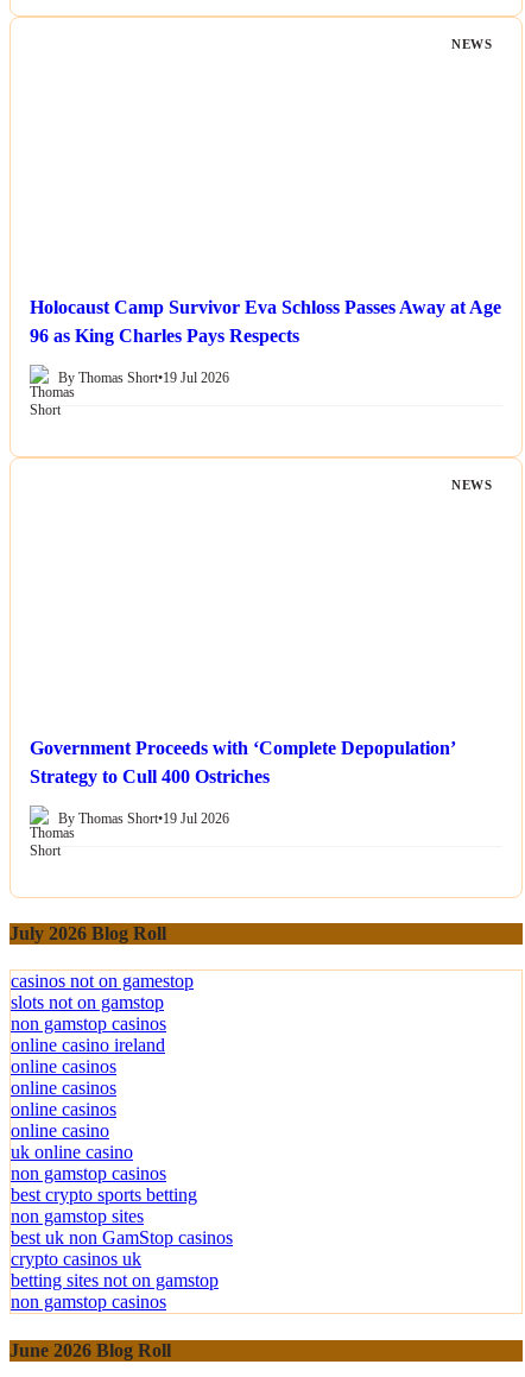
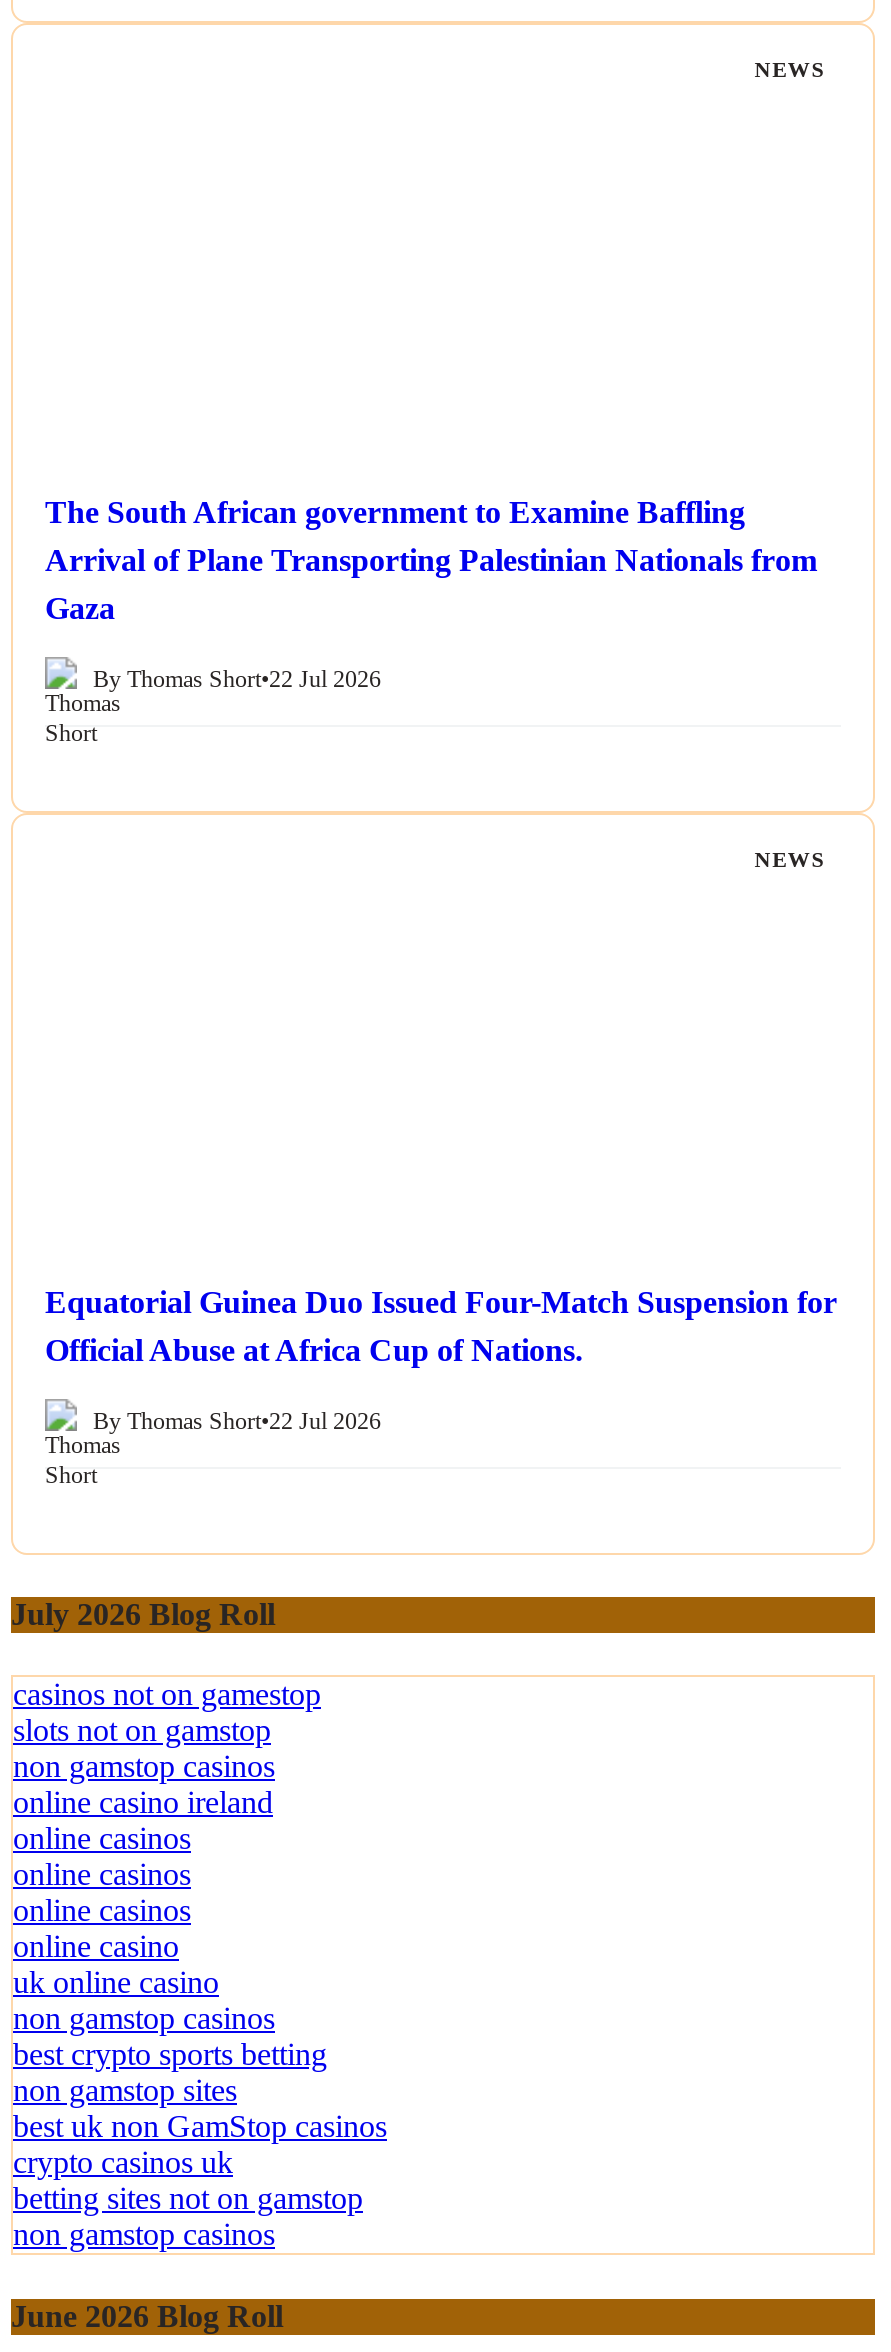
[30,297,501,345] Holocaust Camp Survivor Eva Schloss Passes Away at Age | 96 as King Charles Pays Respects -> [45,495,817,625] The South African government to Examine Baffling | Arrival of Plane Transporting Palestinian Nationals from | Gaza
[58,370,229,386] By Thomas Short•19 Jul 2026 -> [93,666,381,694] By Thomas Short•22 Jul 2026
[30,738,455,786] Government Proceeds with ‘Complete Depopulation’ | Strategy to Cull 400 Ostriches -> [45,1285,837,1367] Equatorial Guinea Duo Issued Four-Match Suspension for | Official Abuse at Africa Cup of Nations.
[58,811,229,827] By Thomas Short•19 Jul 2026 -> [93,1408,381,1436] By Thomas Short•22 Jul 2026

